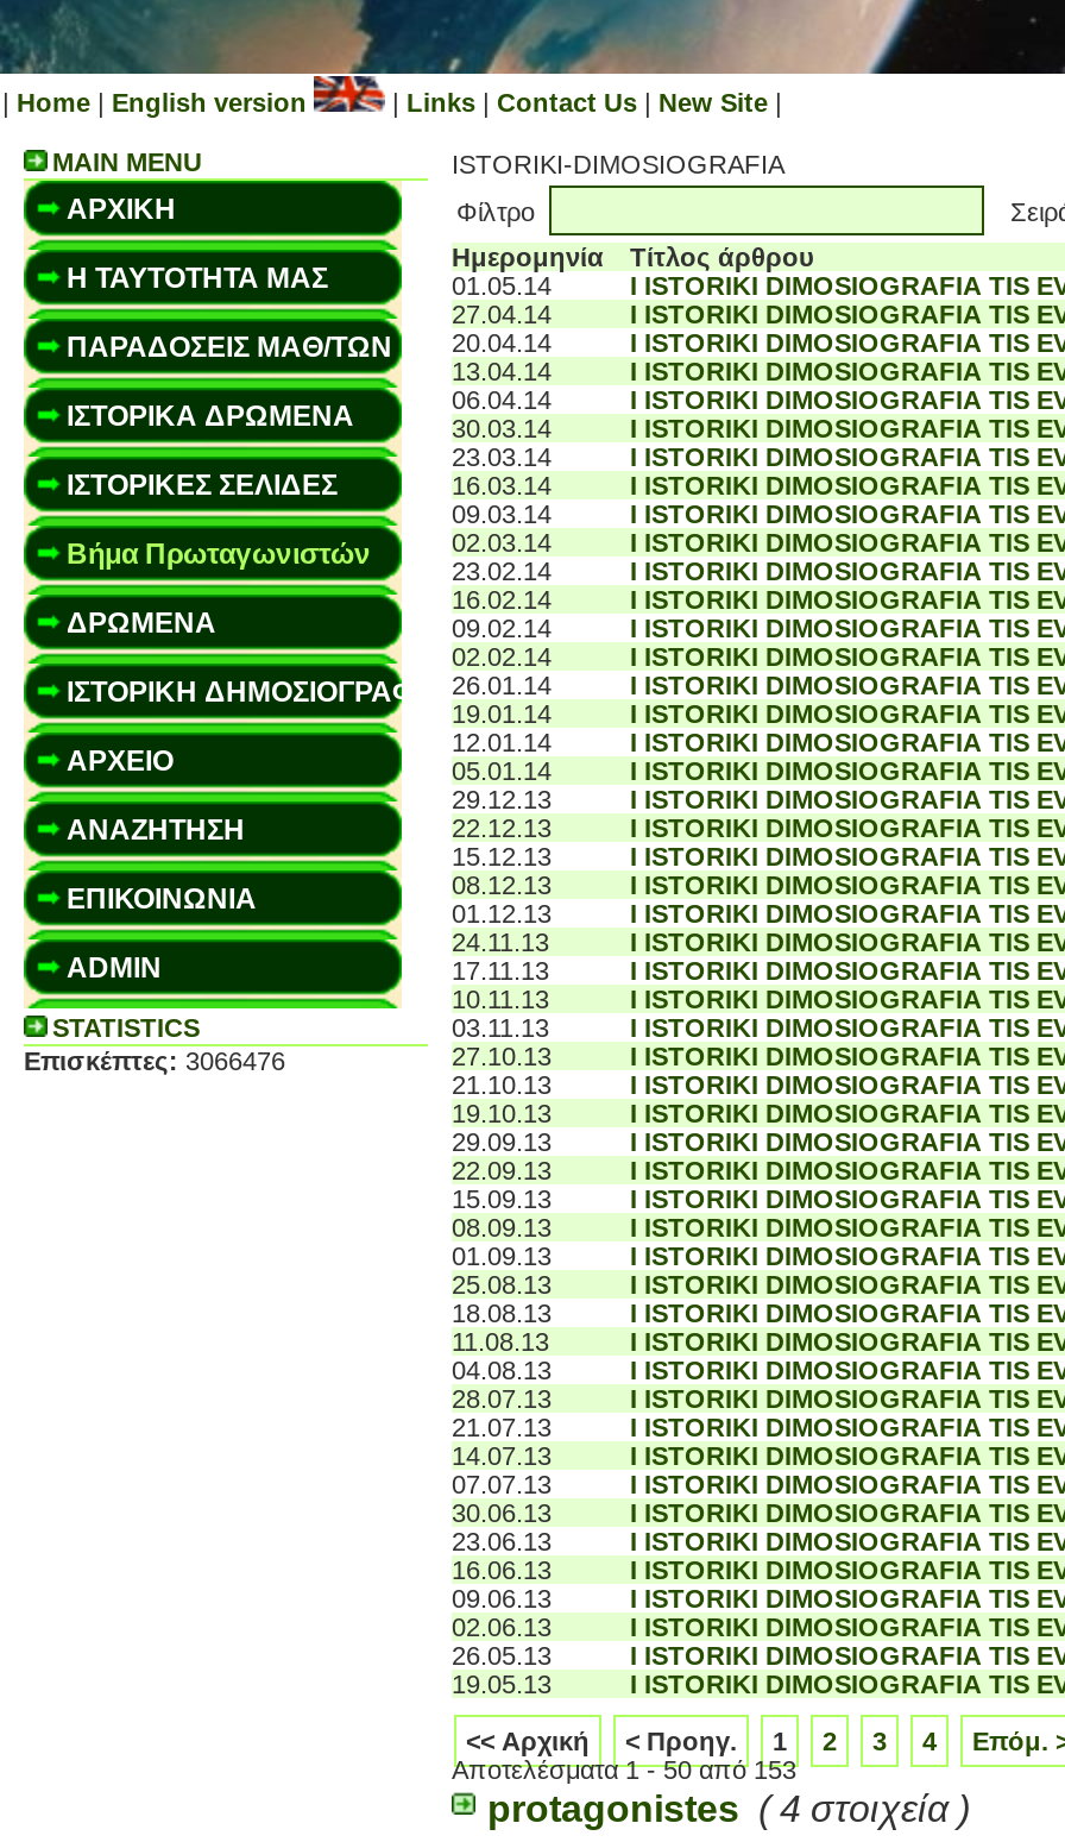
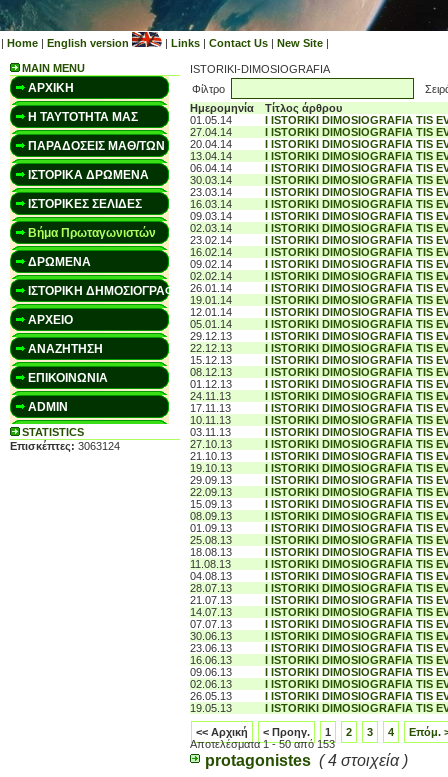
[24,1046,285,1075] Επισκέπτες: 3066476 -> [10,440,120,452] Επισκέπτες: 3063124

